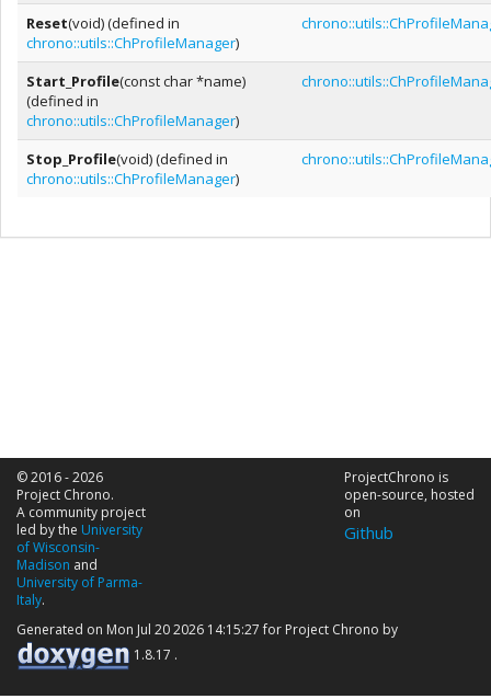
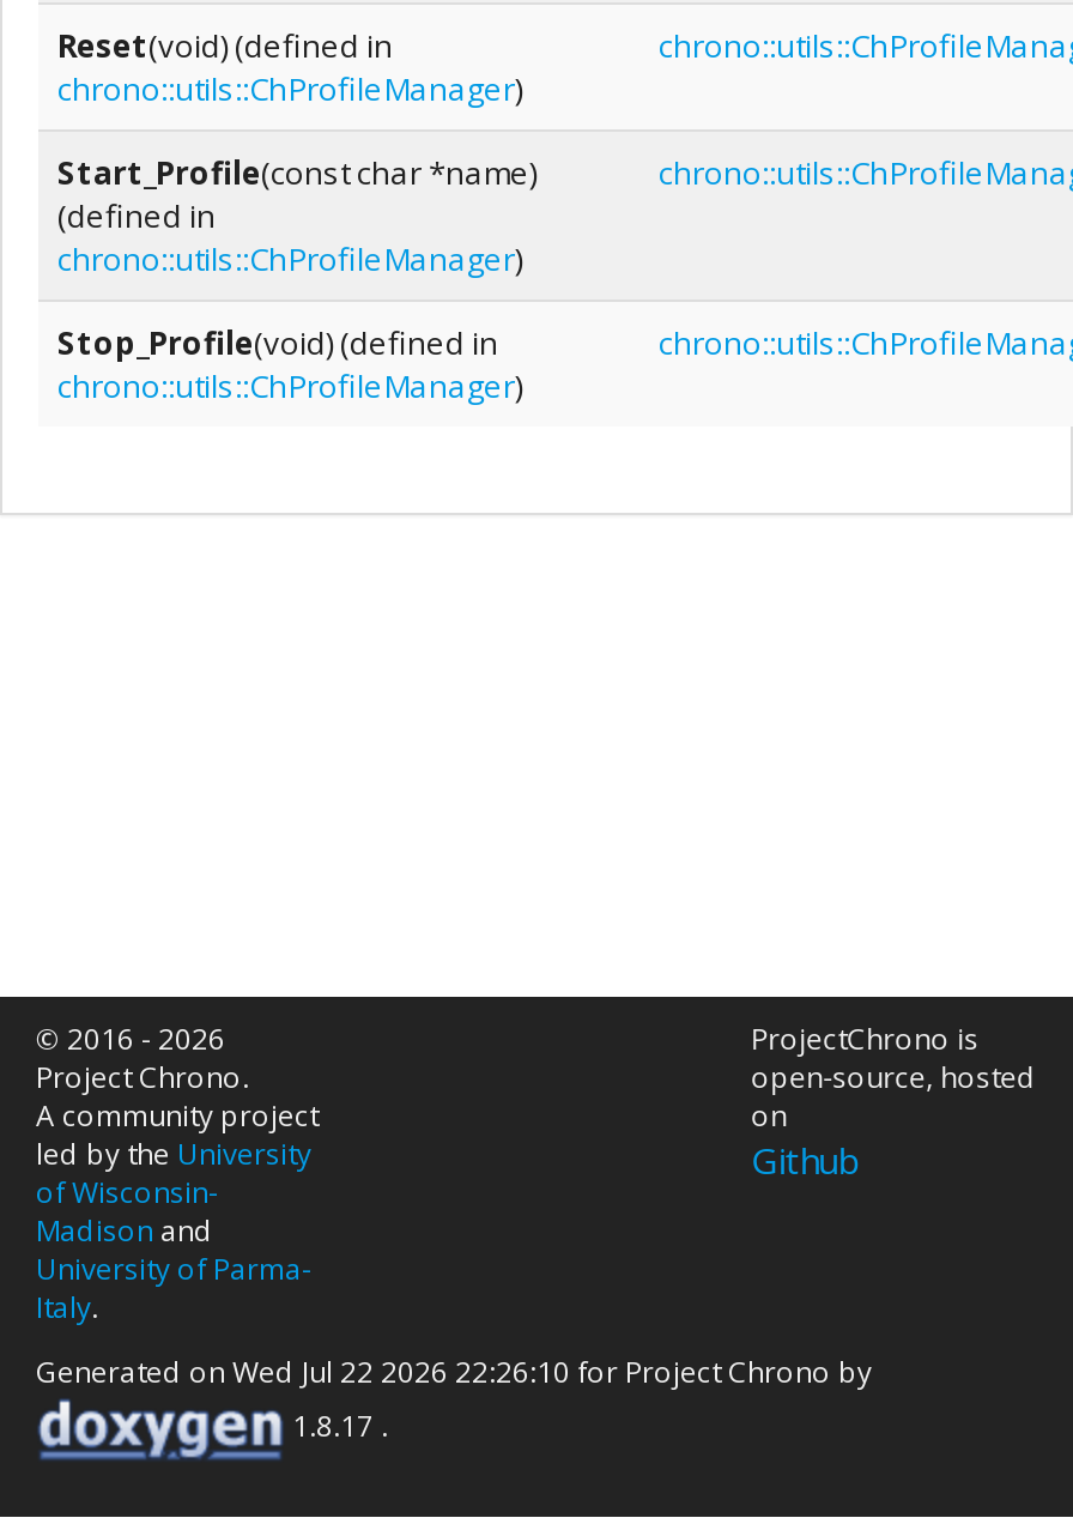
[16,620,404,638] Generated on Mon Jul 20 2026 14:15:27 for Project Chrono by -> [36,1350,886,1391] Generated on Wed Jul 22 2026 22:26:10 for Project Chrono by

